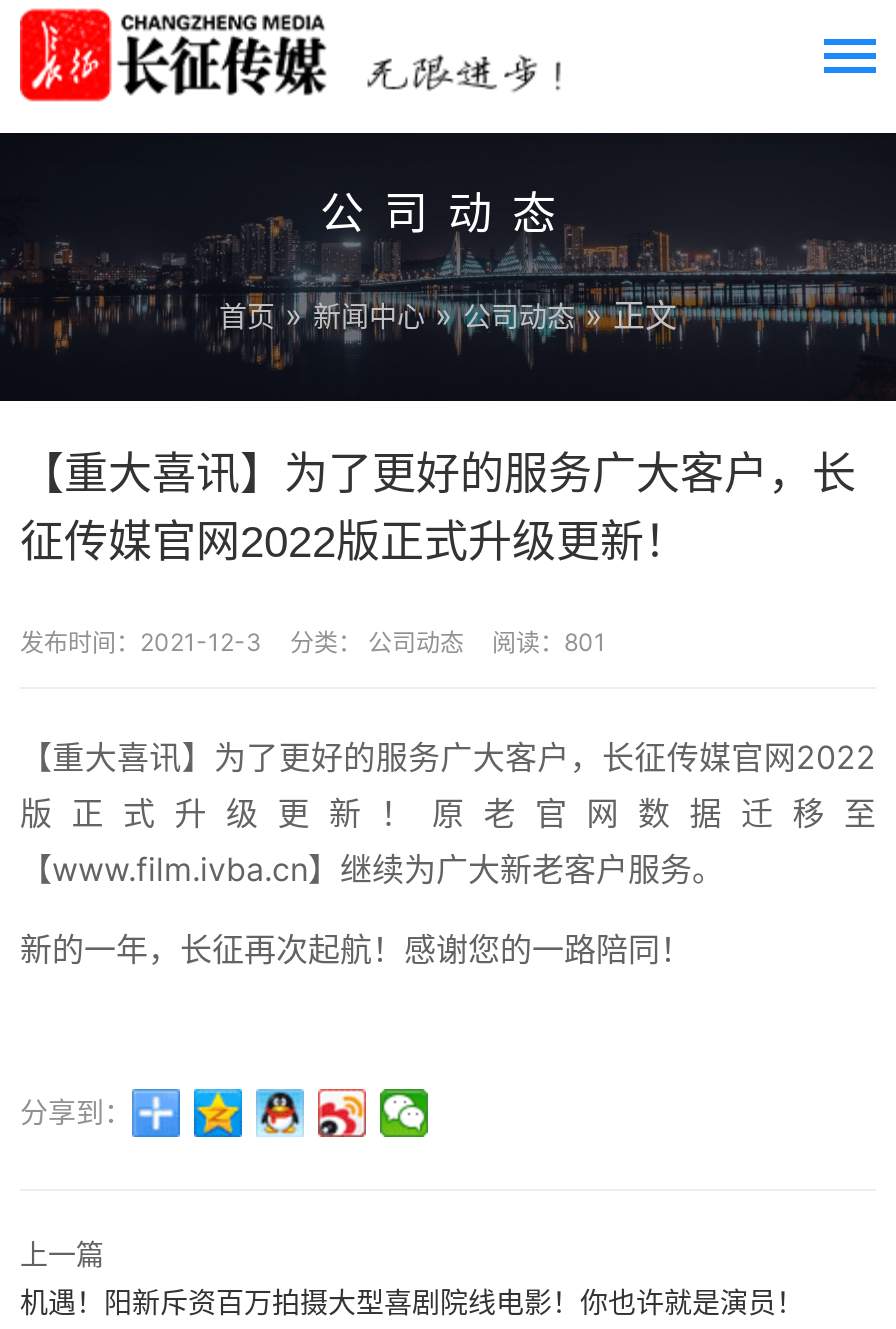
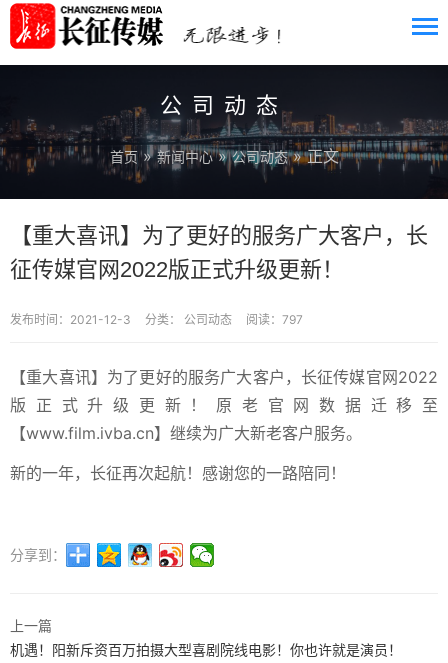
[20,627,606,657] 发布时间：2021-12-3 分类：公司动态 阅读：801 -> [10,312,303,327] 发布时间：2021-12-3 分类：公司动态 阅读：797

